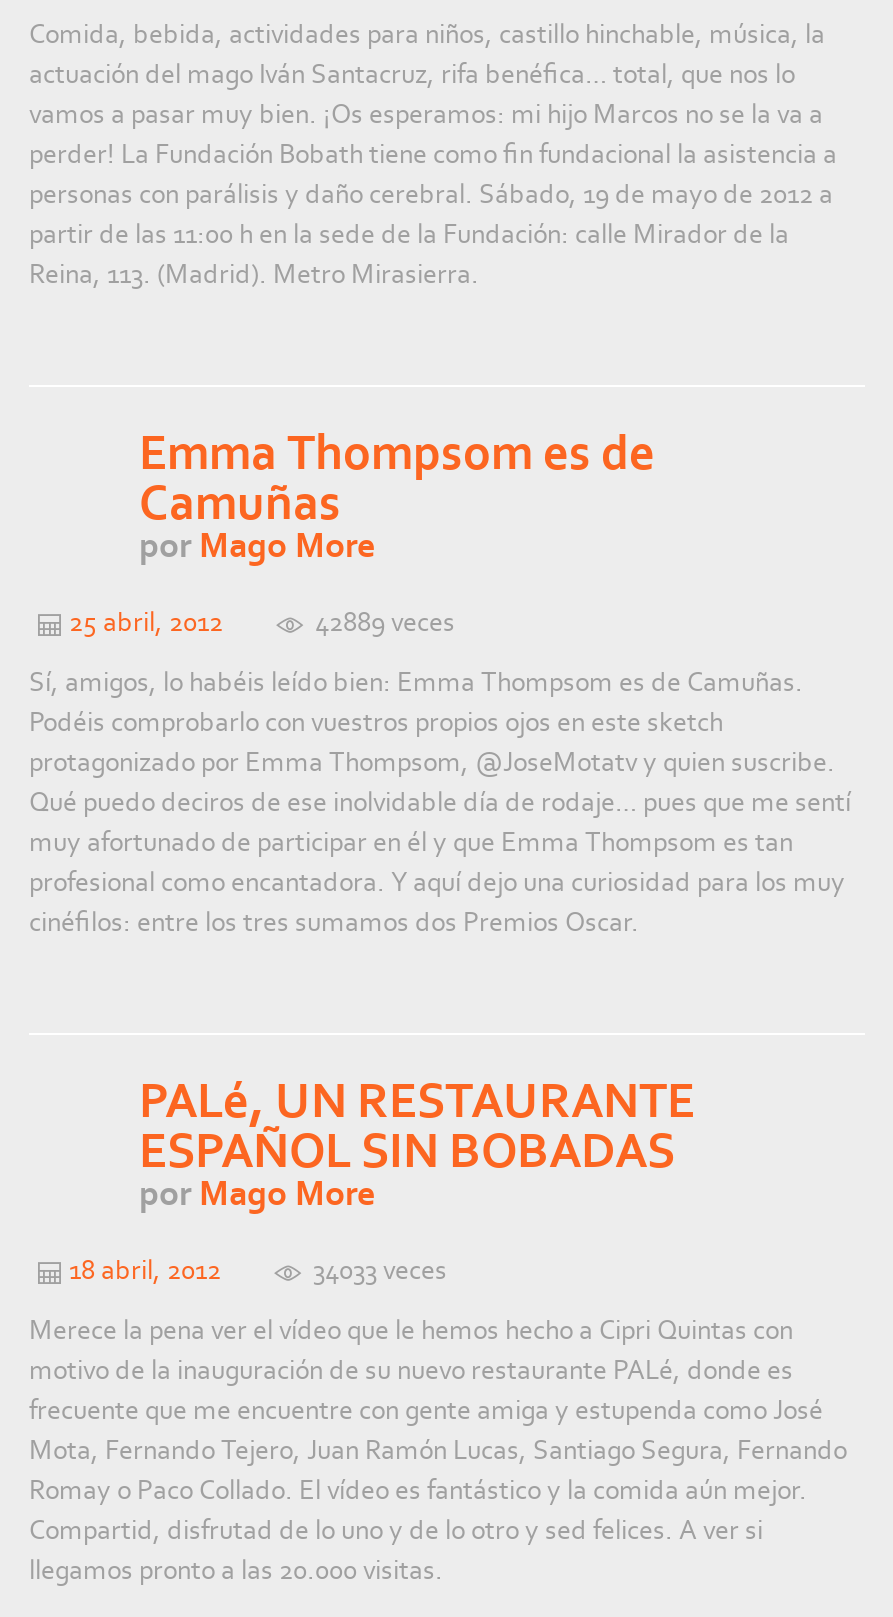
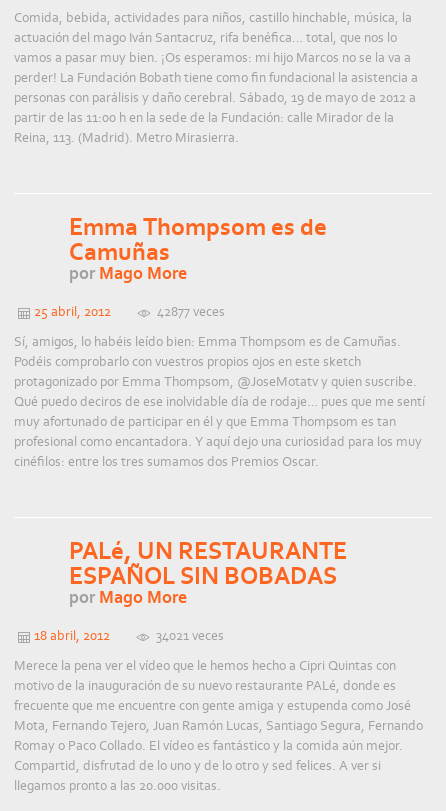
[309,605,455,639] 42889 veces -> [154,303,225,320] 42877 veces
[307,1253,447,1287] 34033 veces -> [153,627,224,644] 34021 veces

